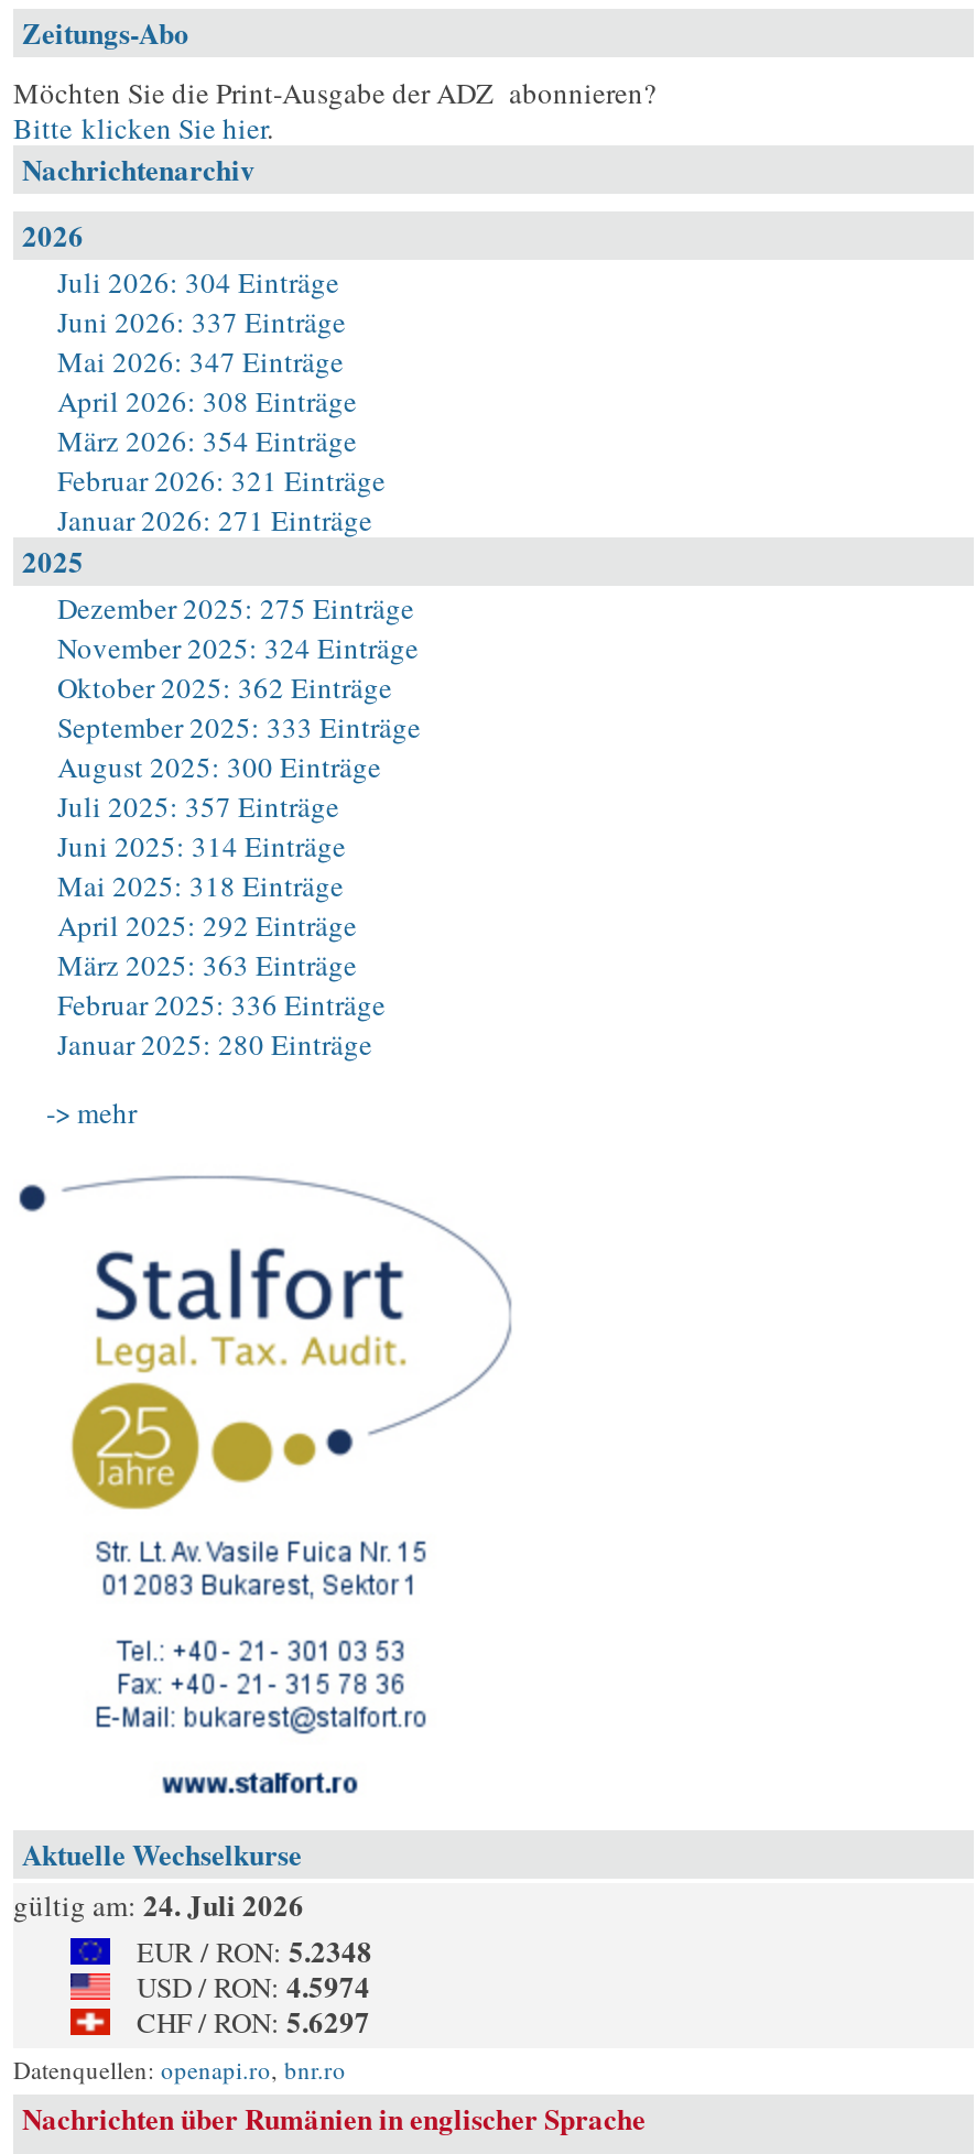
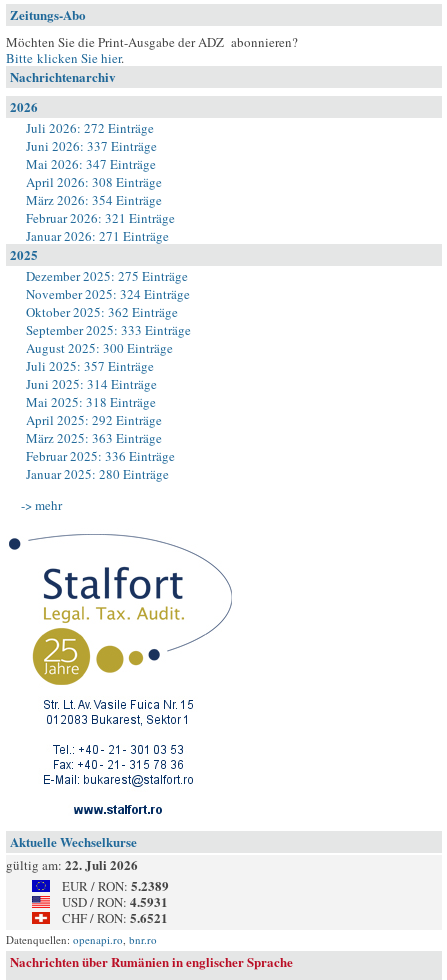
[57,262,339,302] Juli 2026: 304 Einträge -> [26,119,154,137] Juli 2026: 272 Einträge
[13,1883,304,1925] gültig am: 24. Juli 2026 -> [6,855,138,874] gültig am: 22. Juli 2026
[137,1929,372,1971] EUR / RON: 5.2348 -> [62,876,169,895] EUR / RON: 5.2389
[137,1965,370,2006] USD / RON: 4.5974 -> [62,892,168,911] USD / RON: 4.5931
[137,2000,370,2042] CHF / RON: 5.6297 -> [62,908,168,927] CHF / RON: 5.6521

